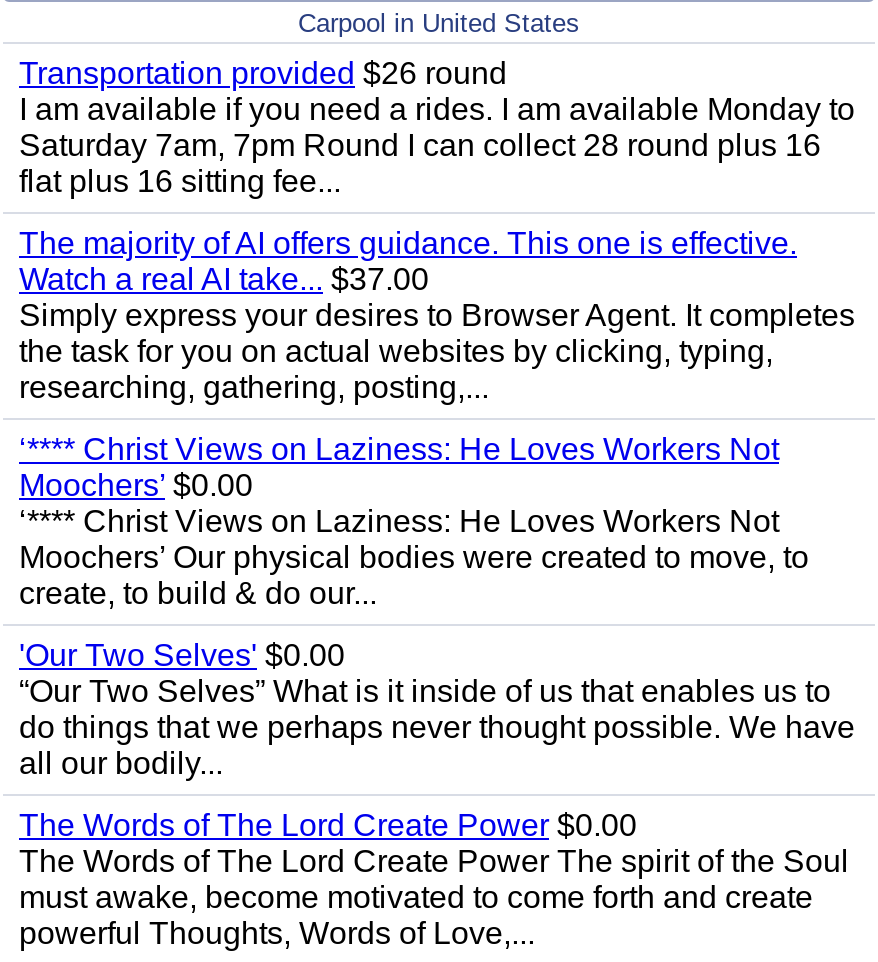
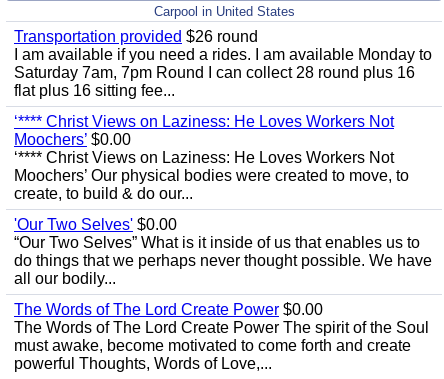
[19,226,855,404] The majority of AI offers guidance. This one is effective. | Watch a real AI take... $37.00 | Simply express your desires to Browser Agent. It completes | the task for you on actual websites by clicking, typing, | researching, gathering, posting,... -> none

